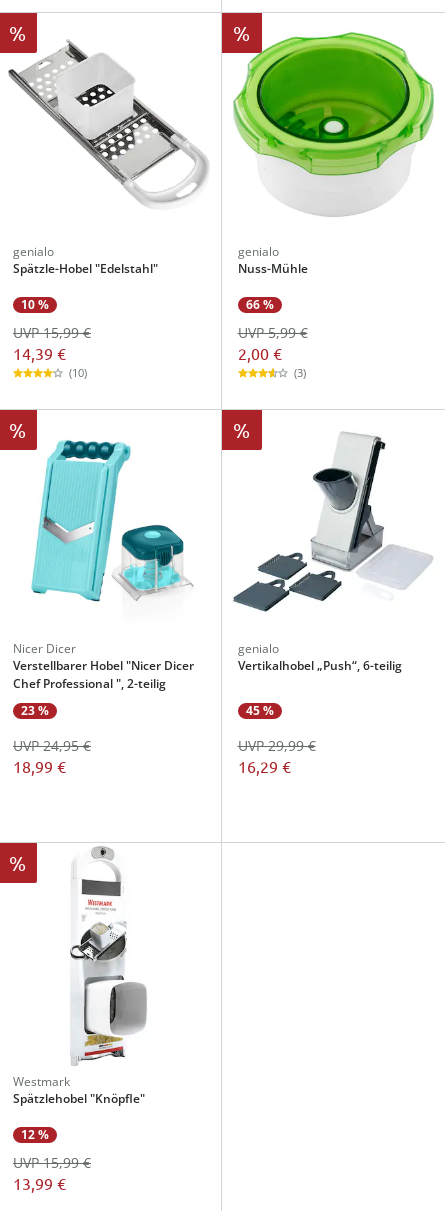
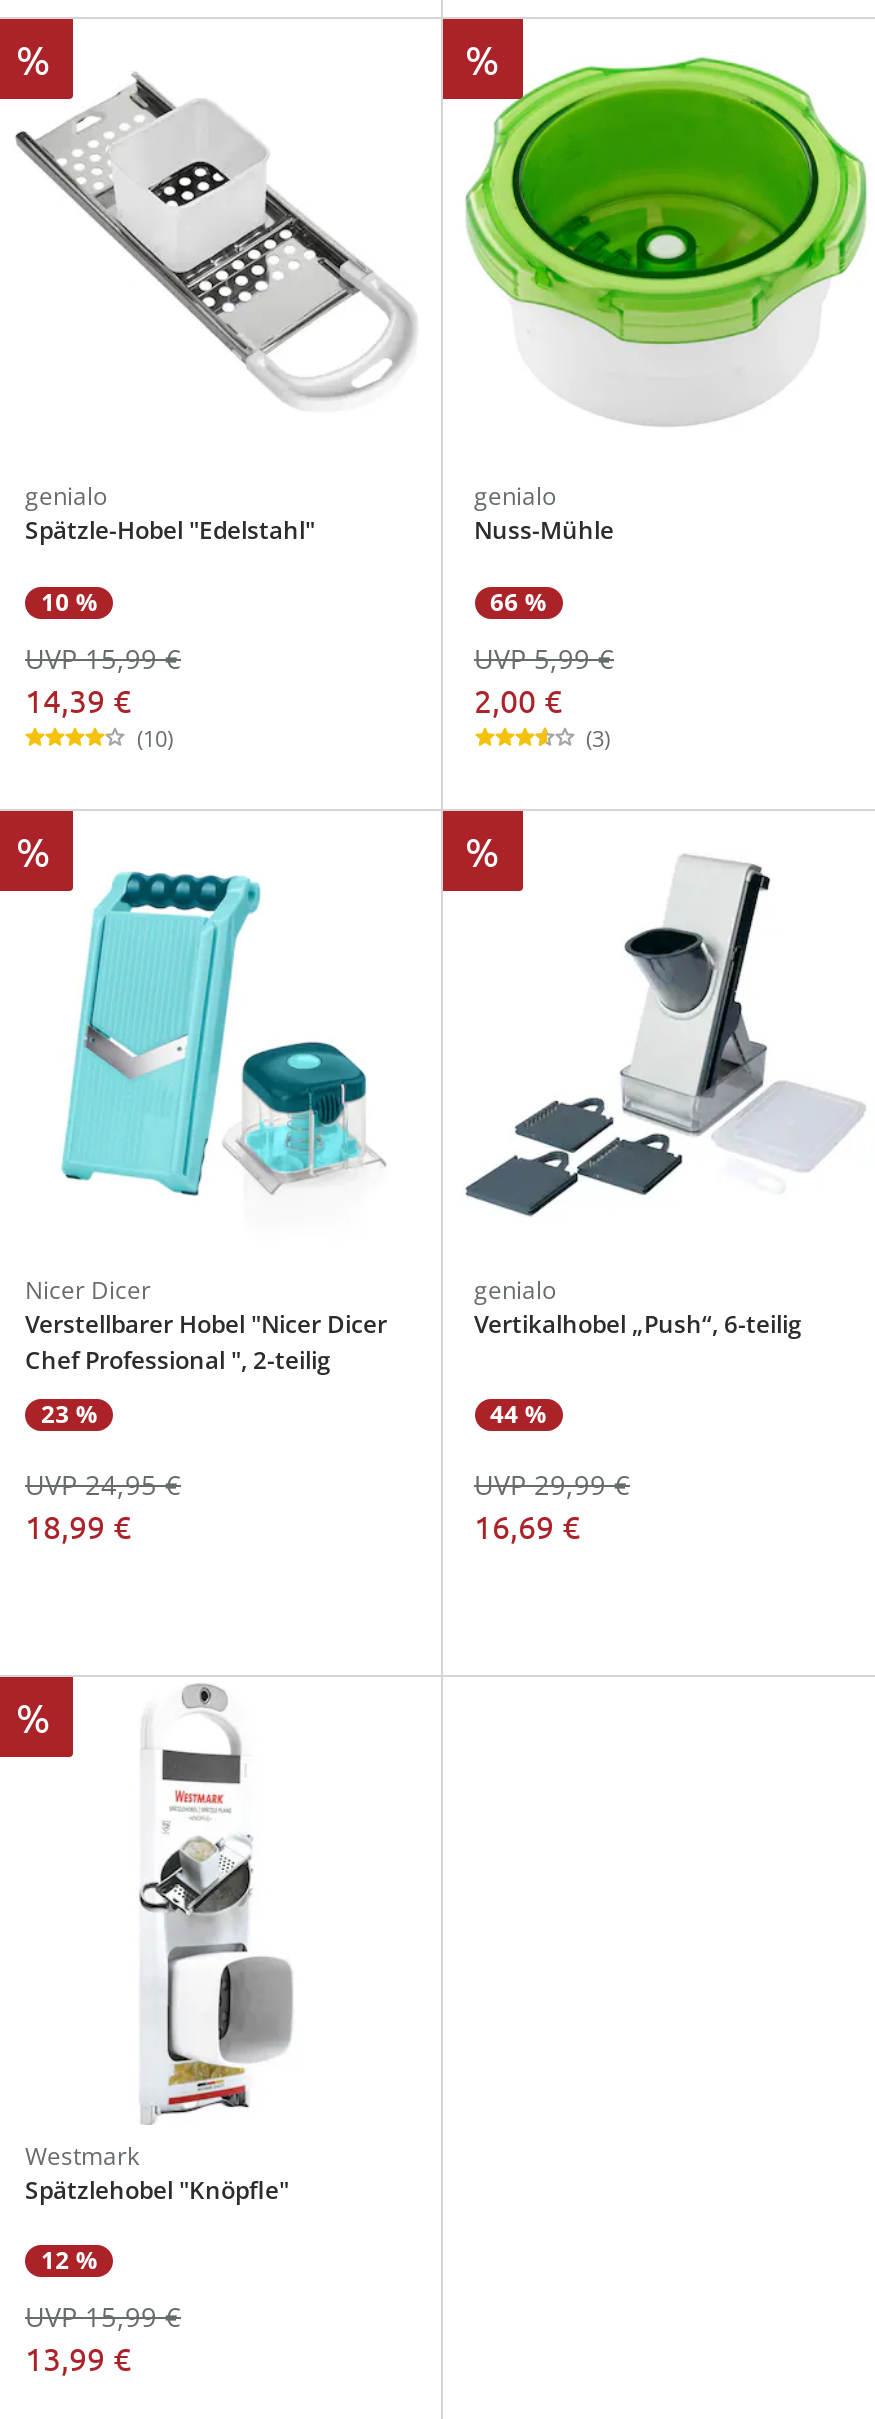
[245,702,274,719] 45 % -> [490,1396,547,1430] 44 %
[237,756,290,776] 16,29 € -> [474,1504,580,1544] 16,69 €

